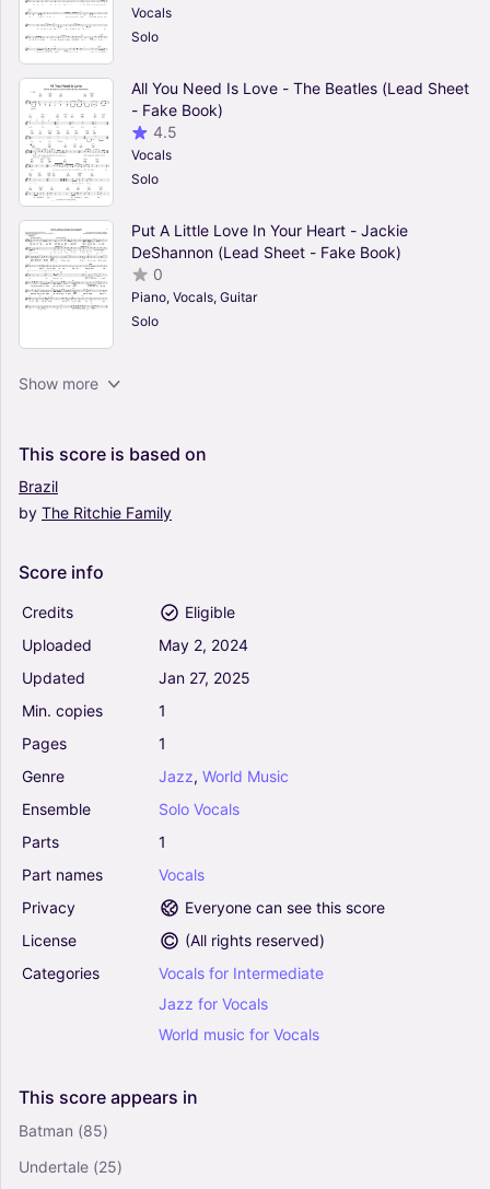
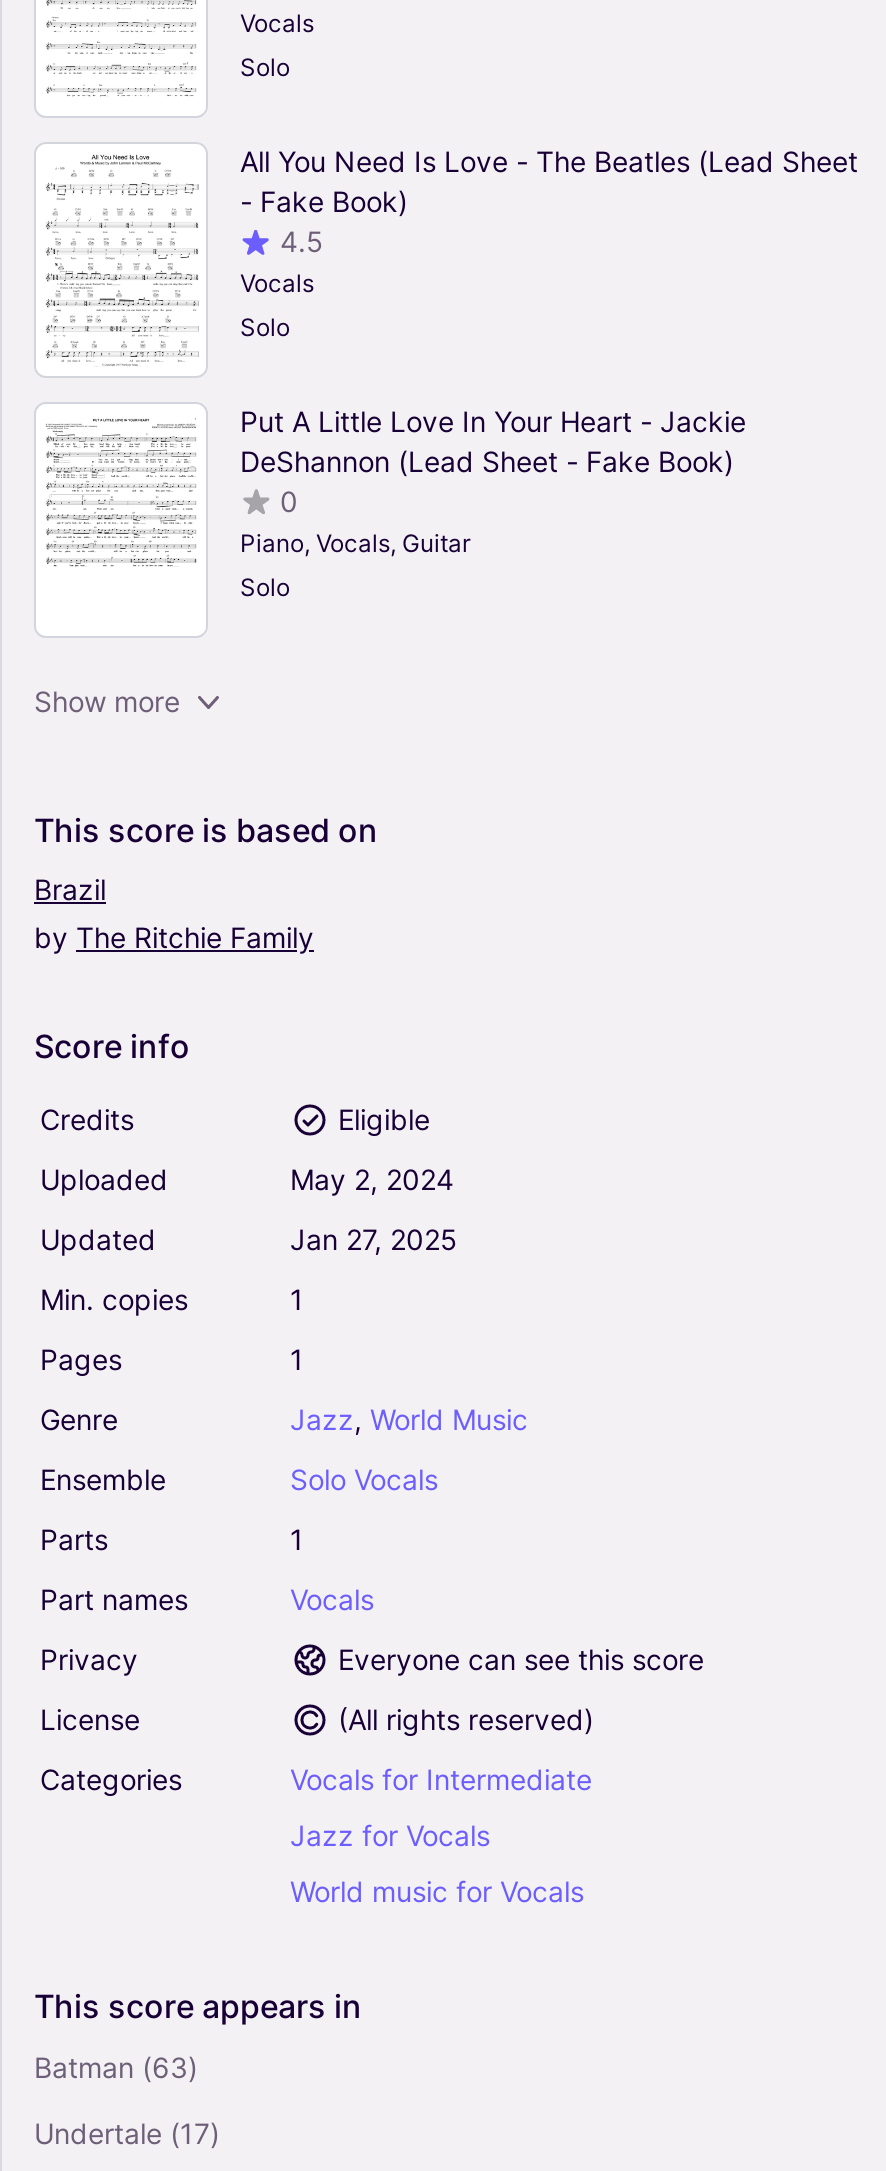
[19,1122,108,1140] Batman (85) -> [34,2051,198,2085] Batman (63)
[19,1158,122,1176] Undertale (25) -> [34,2117,220,2151] Undertale (17)

